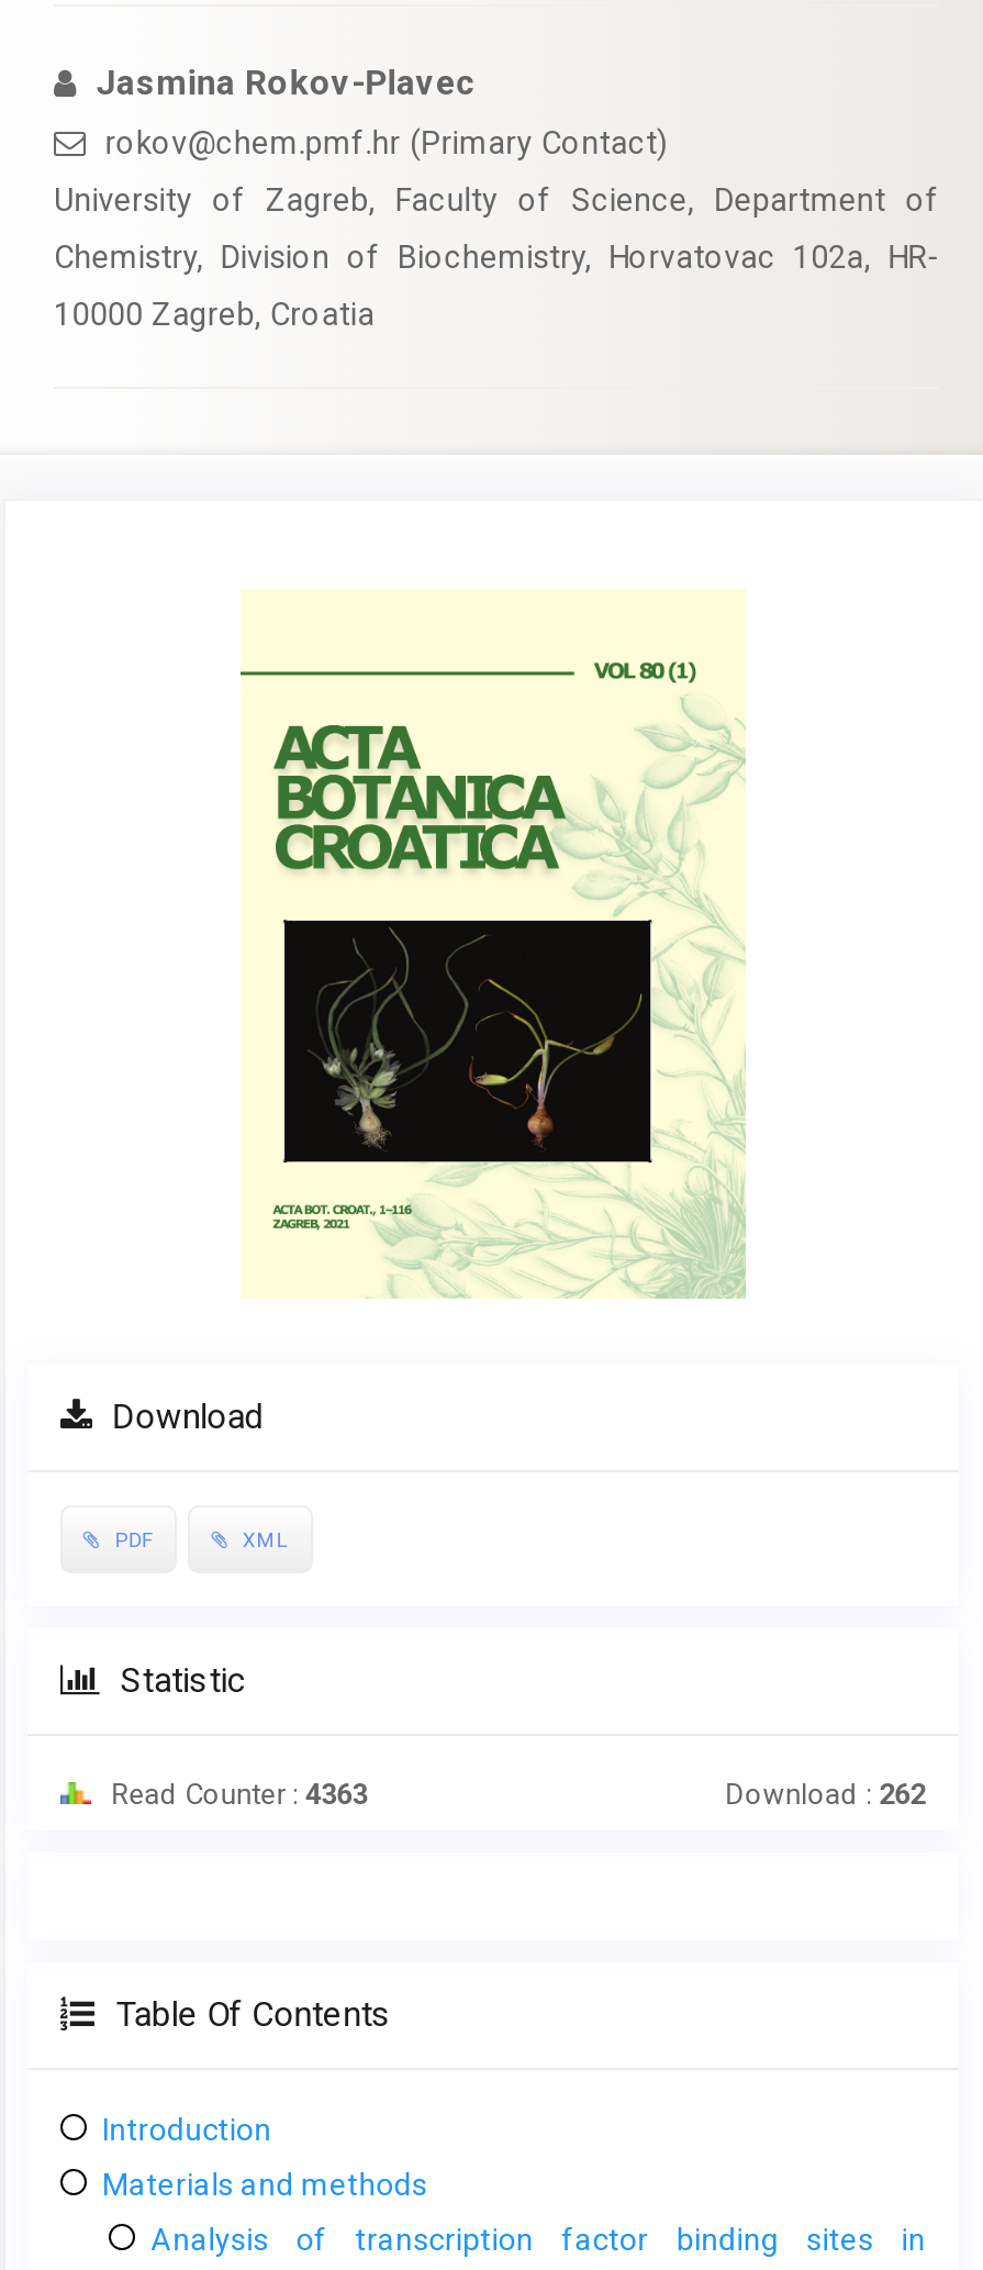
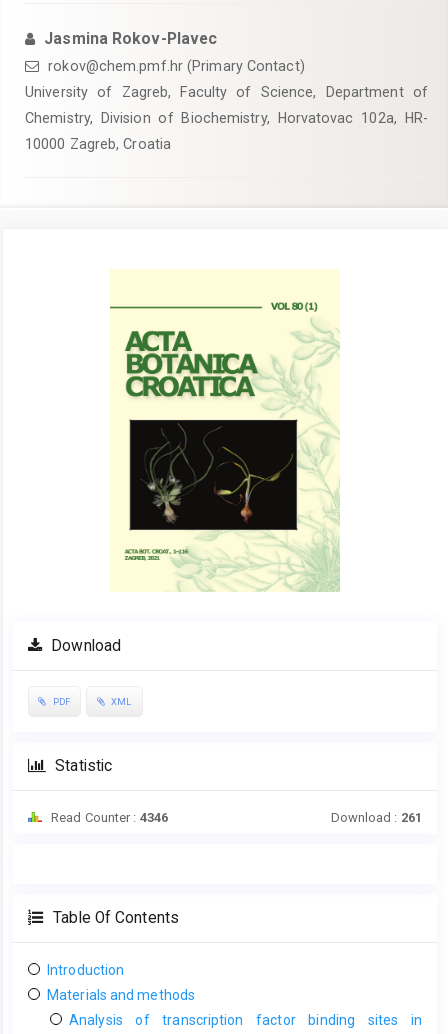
[104,1779,368,1812] Read Counter : 4363 -> [48,810,168,825] Read Counter : 4346
[725,1779,926,1812] Download : 262 -> [331,810,422,825] Download : 261

